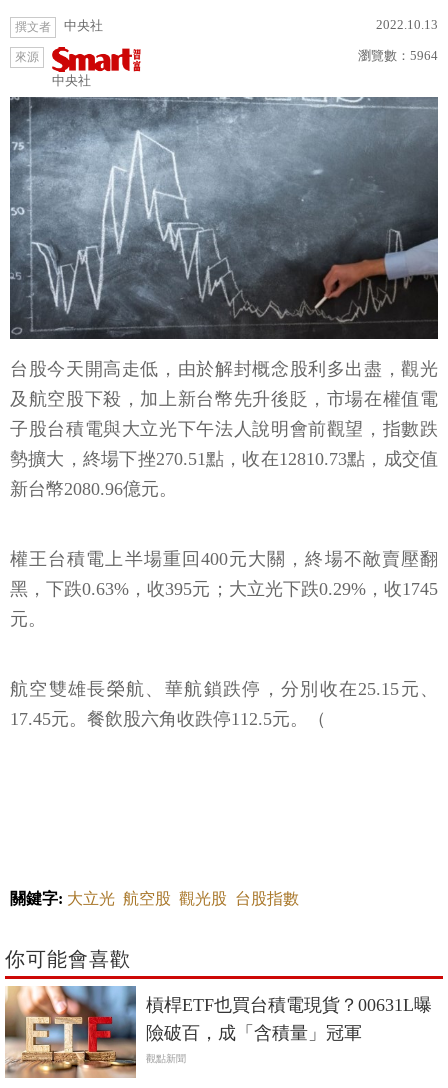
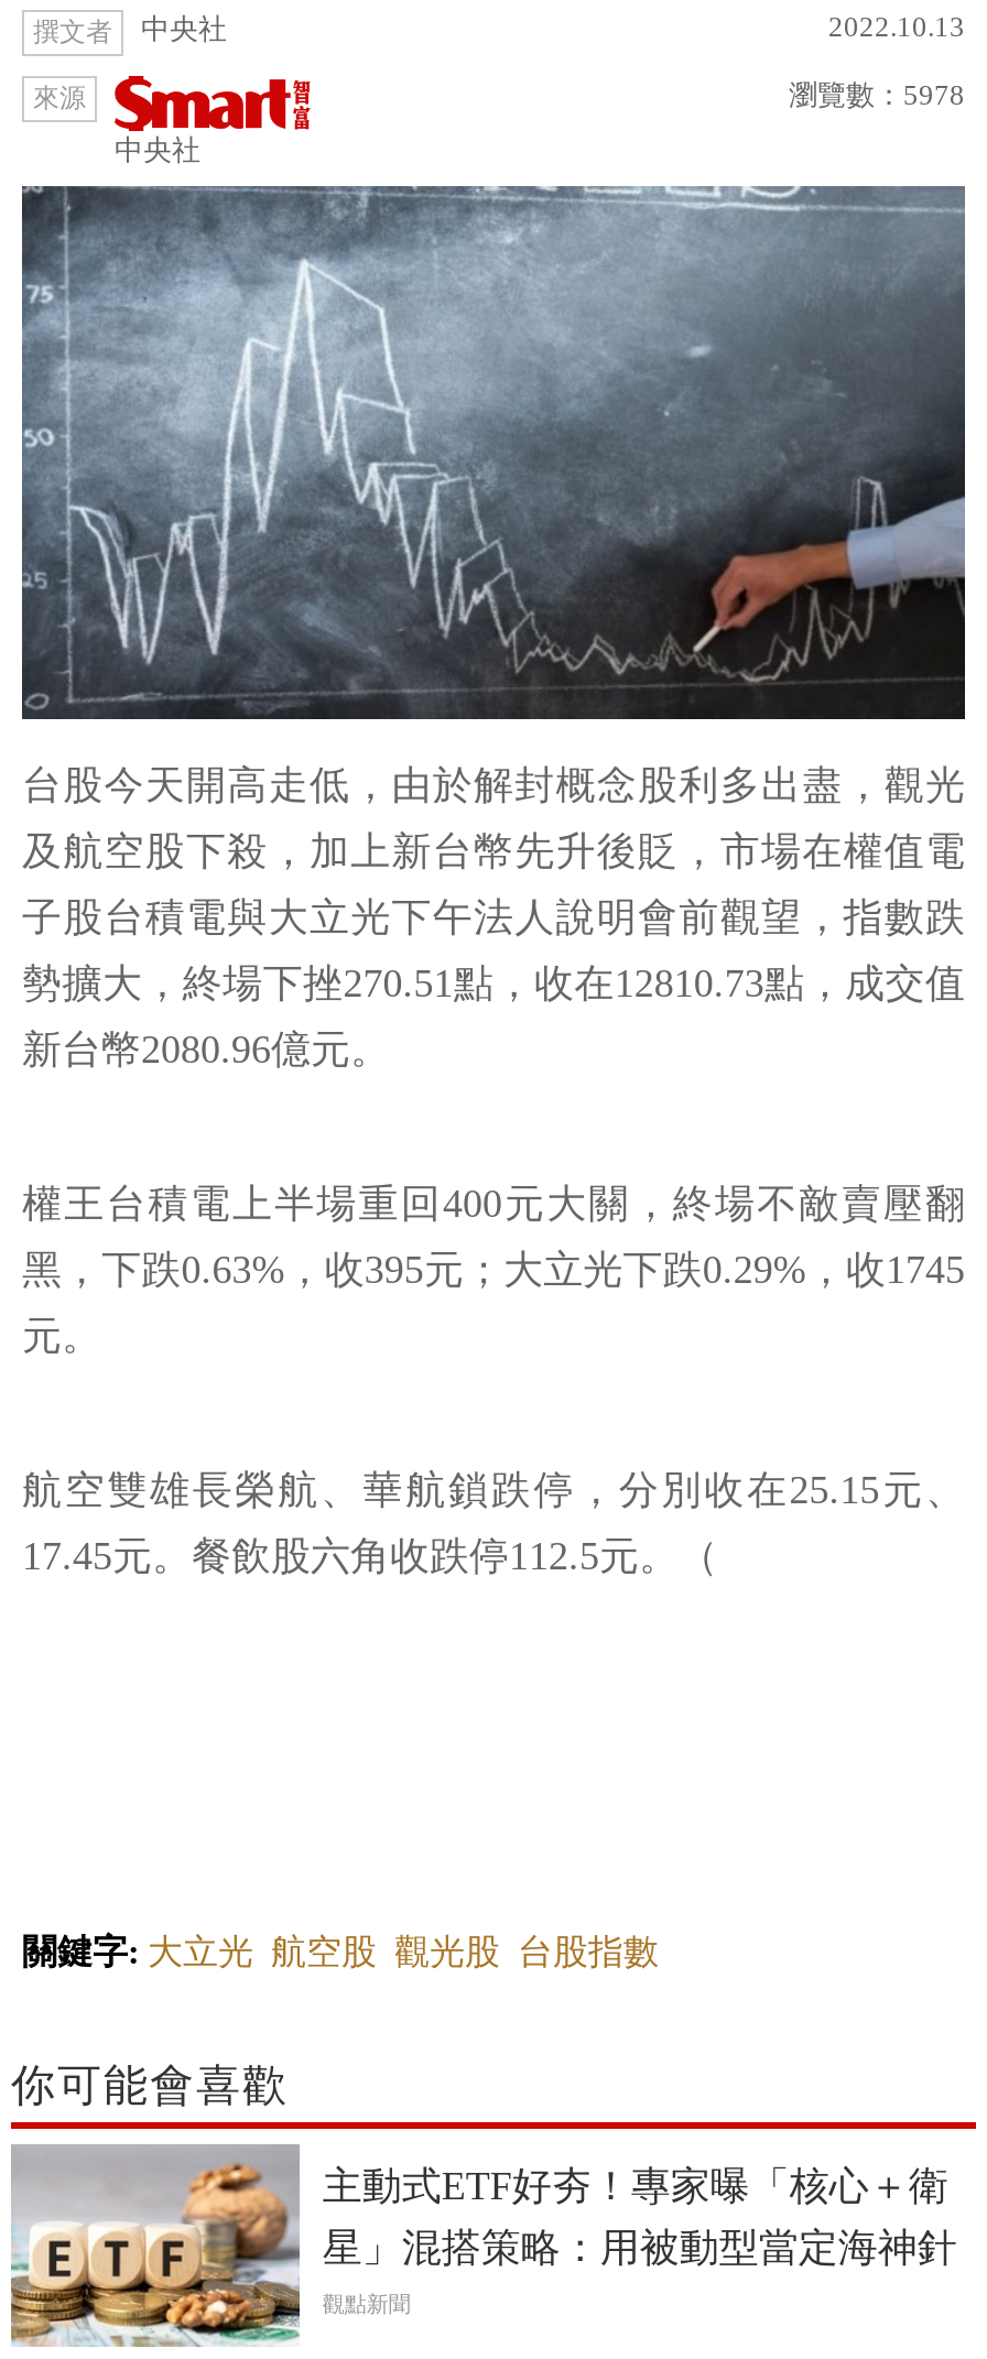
[358,48,438,63] 瀏覽數：5964 -> [789,78,965,111] 瀏覽數：5978
[4,986,432,1078] [image] | 槓桿ETF也買台積電現貨？00631L曝 | 險破百，成「含積量」冠軍 -> [11,2144,957,2347] [image] | 主動式ETF好夯！專家曝「核心＋衛 | 星」混搭策略：用被動型當定海神針

